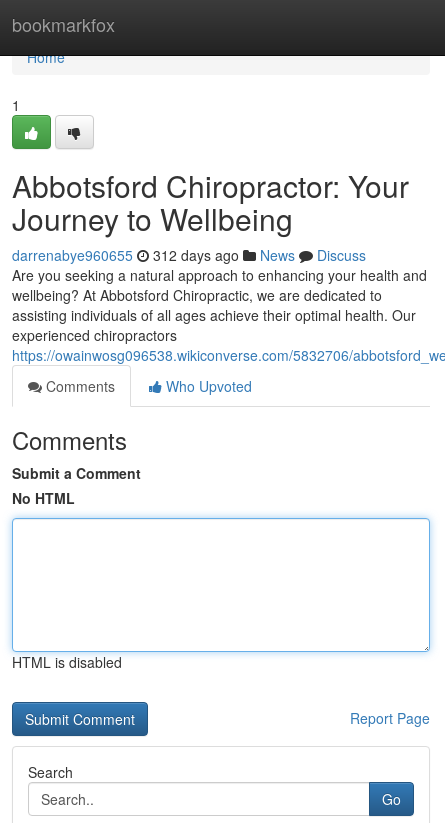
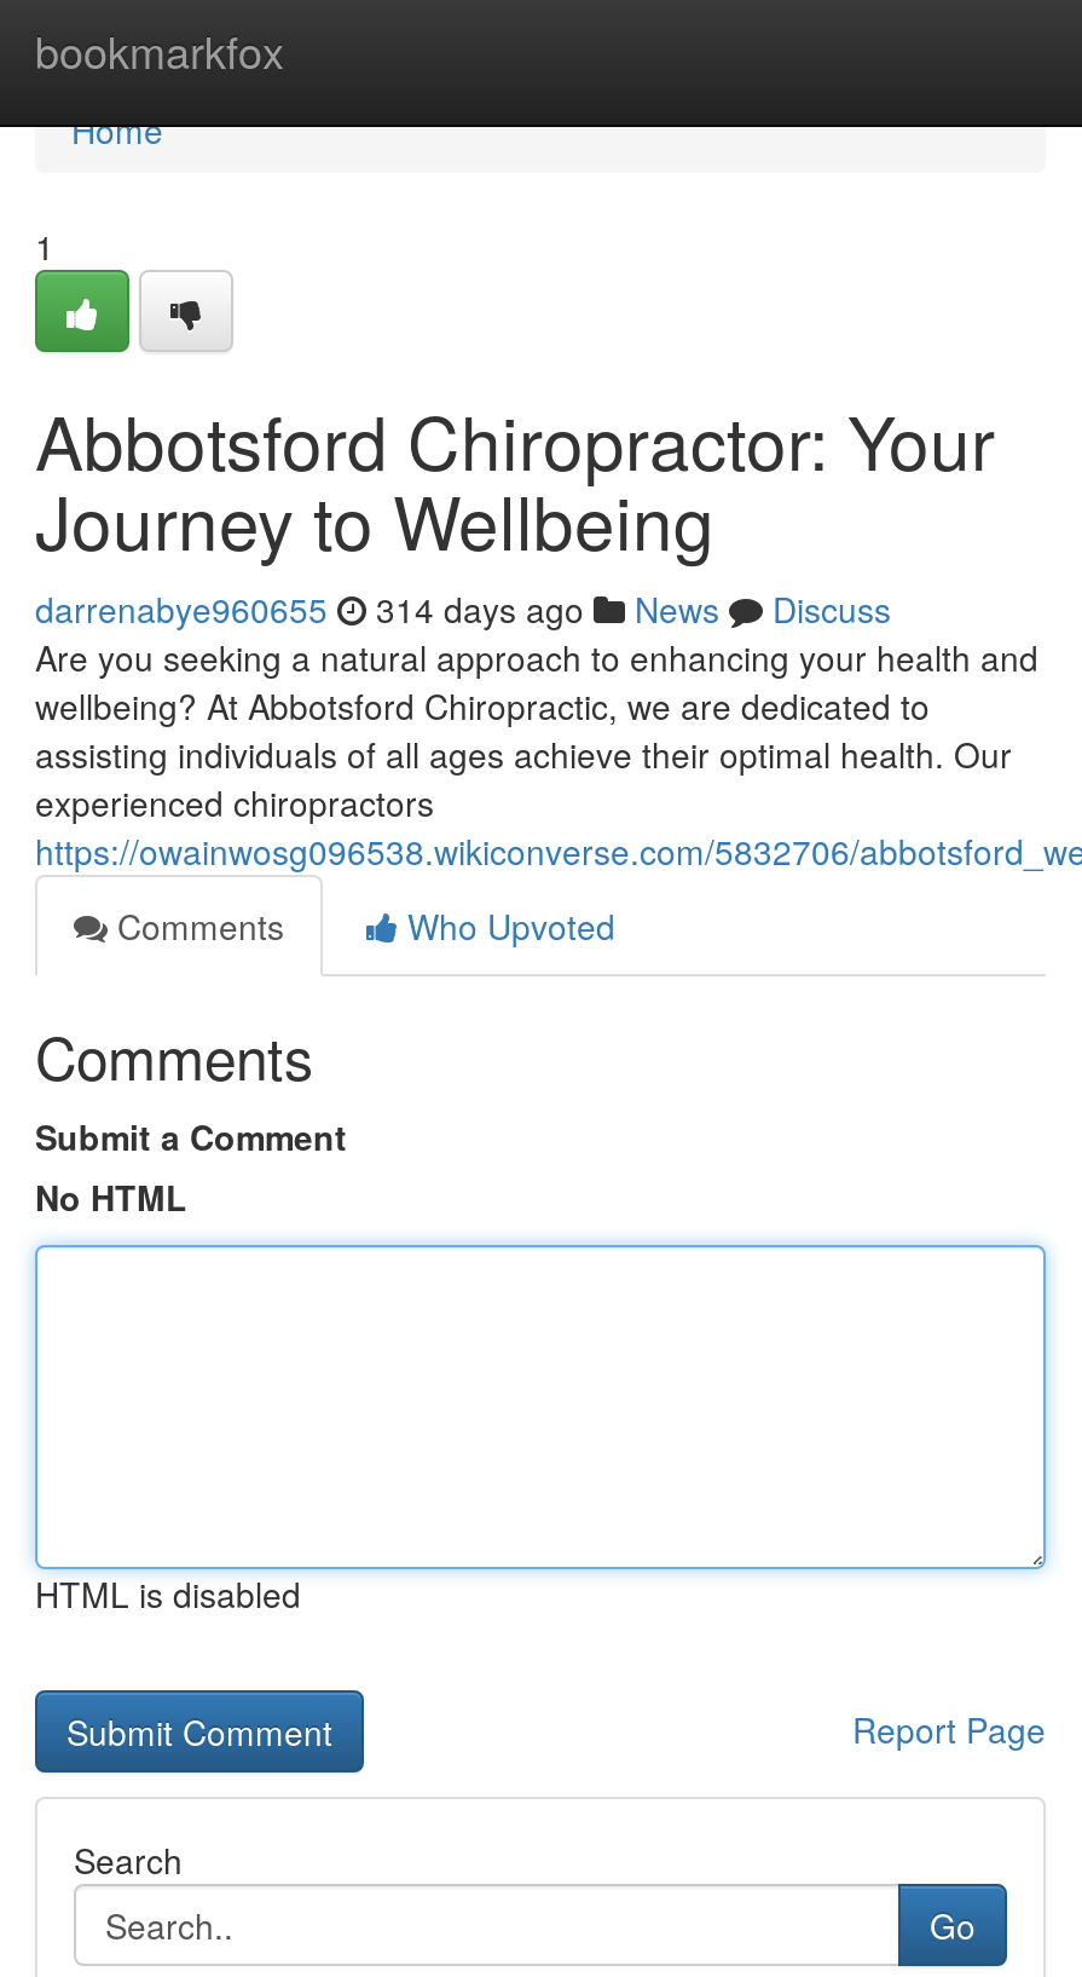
[12,245,366,265] darrenabye960655 312 days ago News Discuss -> [35,584,891,633] darrenabye960655 314 days ago News Discuss

